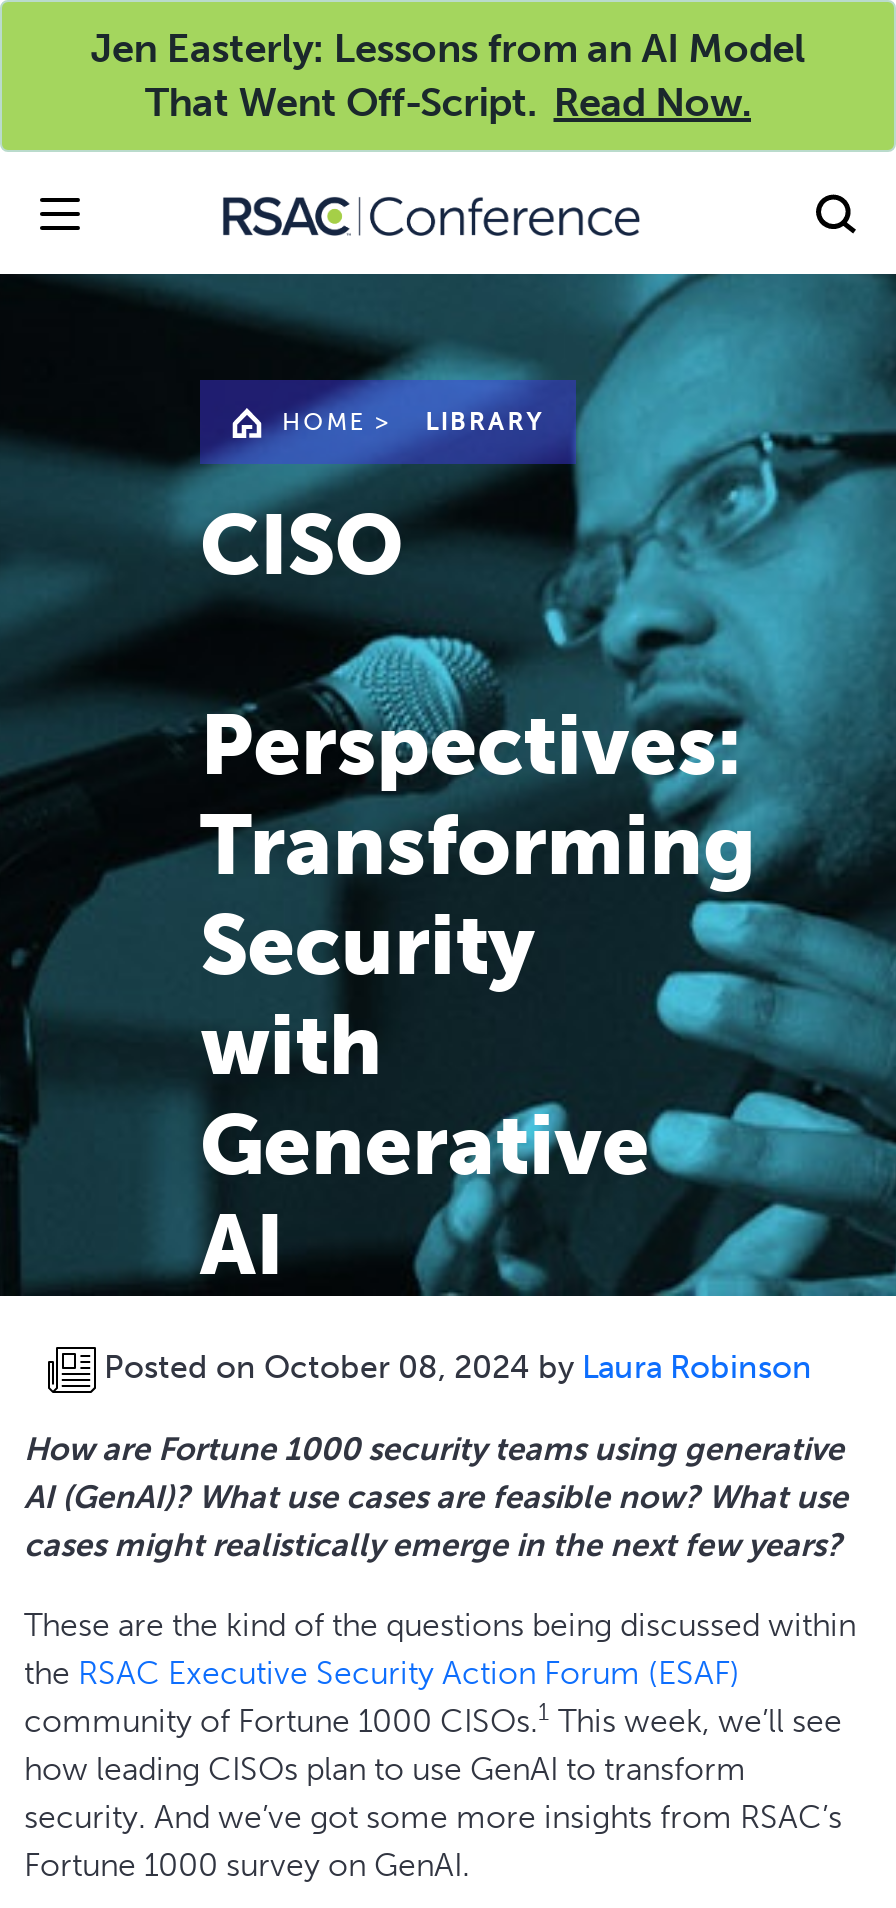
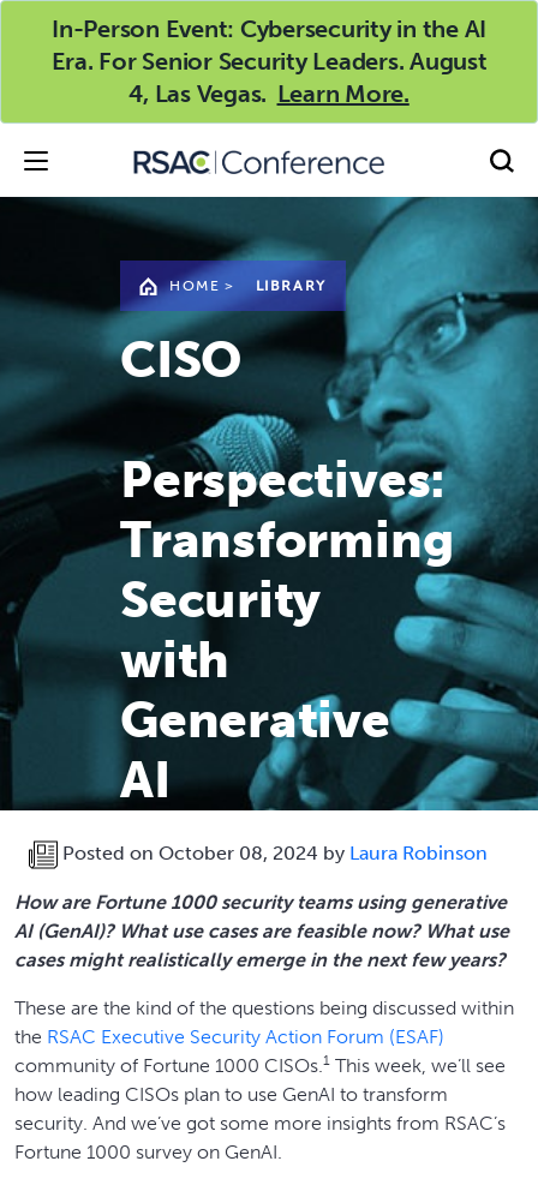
[90,24,806,126] Jen Easterly: Lessons from an AI Model | That Went Off-Script. Read Now. -> [51,14,487,108] In-Person Event: Cybersecurity in the AI | Era. For Senior Security Leaders. August | 4, Las Vegas. Learn More.

